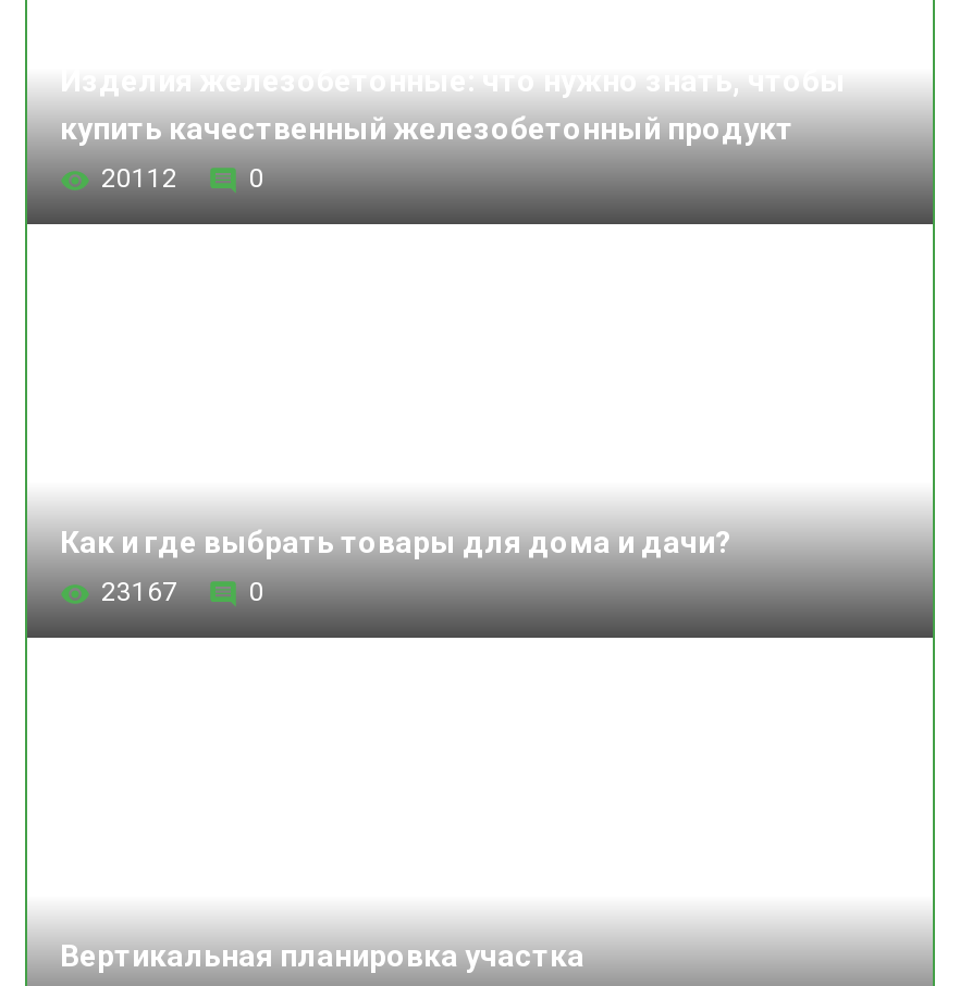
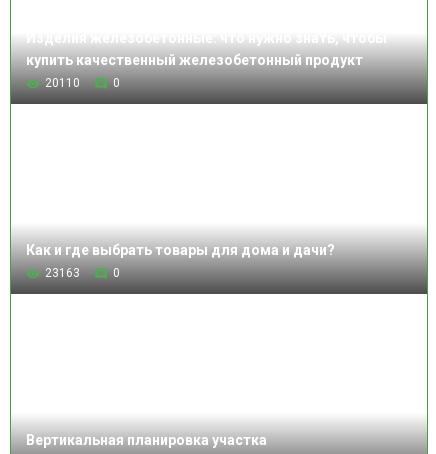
[101,163,177,194] 20112 -> [45,76,80,90] 20110
[101,577,177,607] 23167 -> [45,266,80,280] 23163

